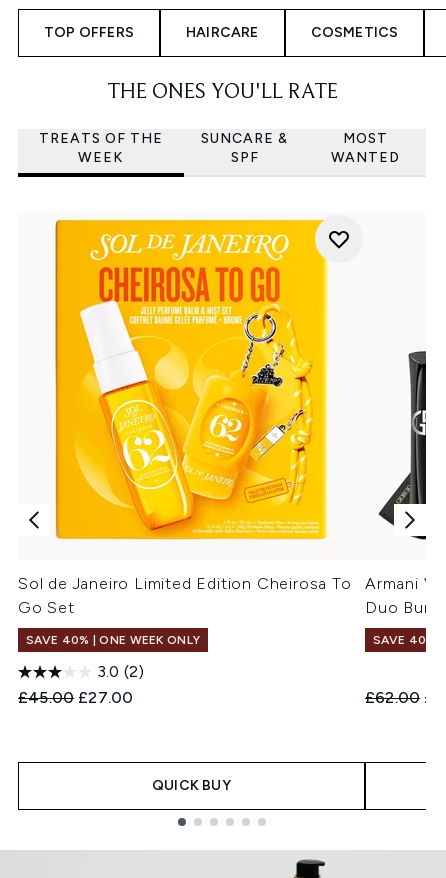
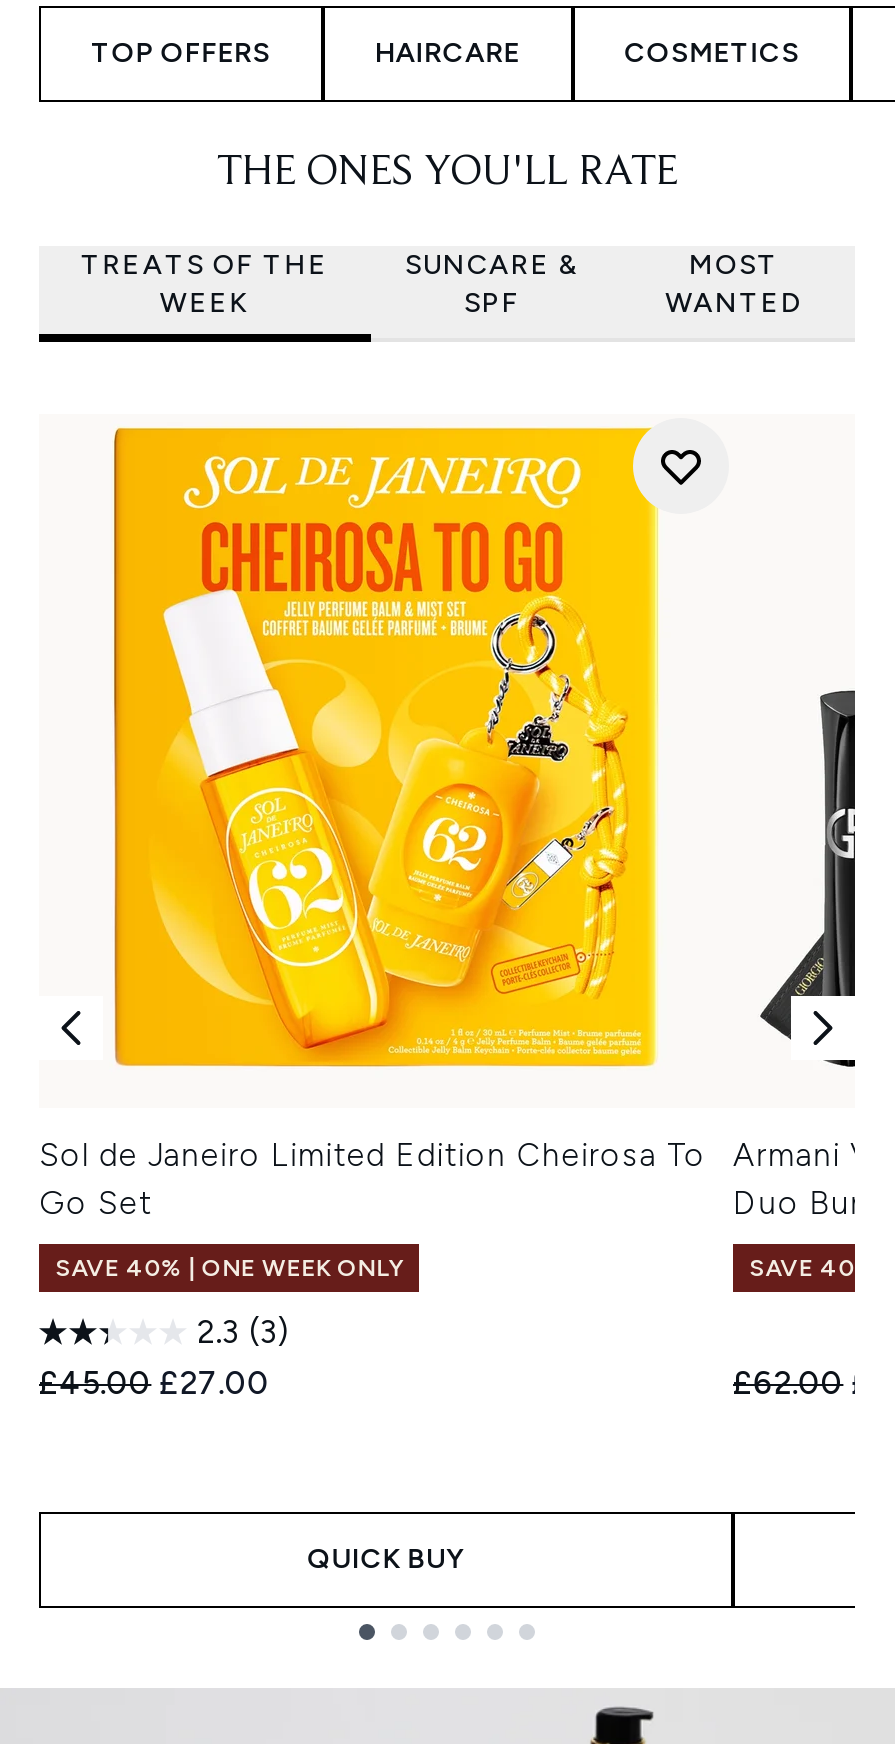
[97,662,144,681] 3.0 (2) -> [197,1312,289,1350] 2.3 (3)

